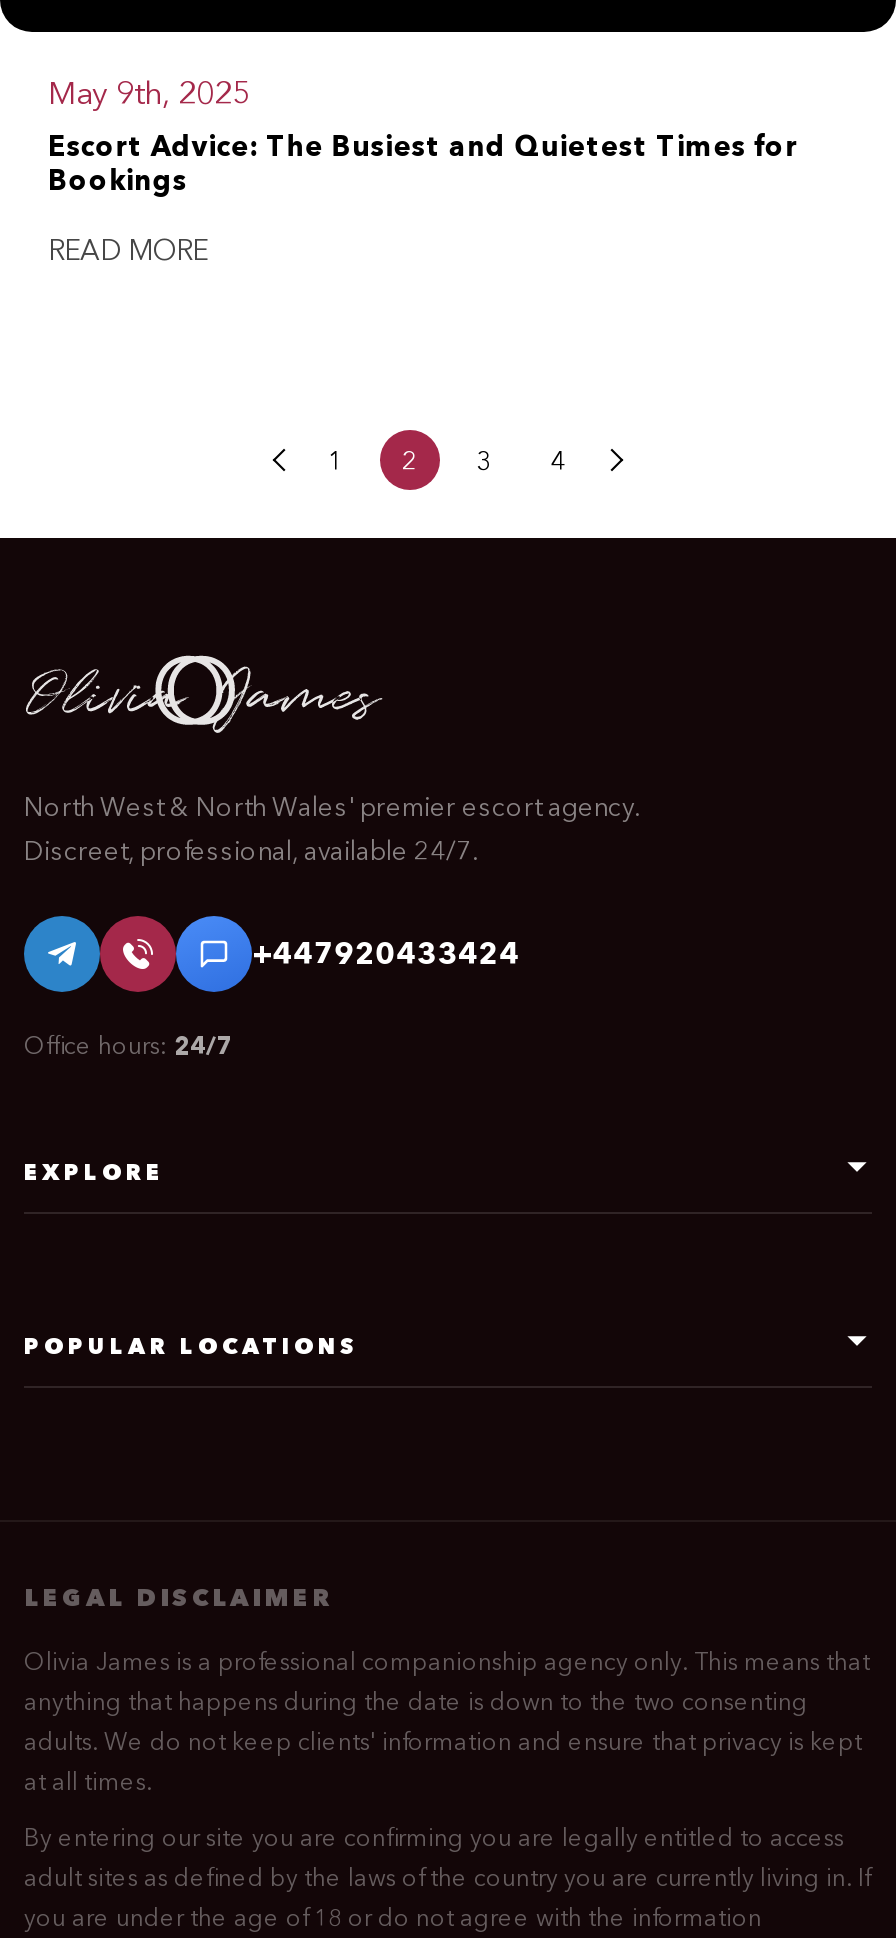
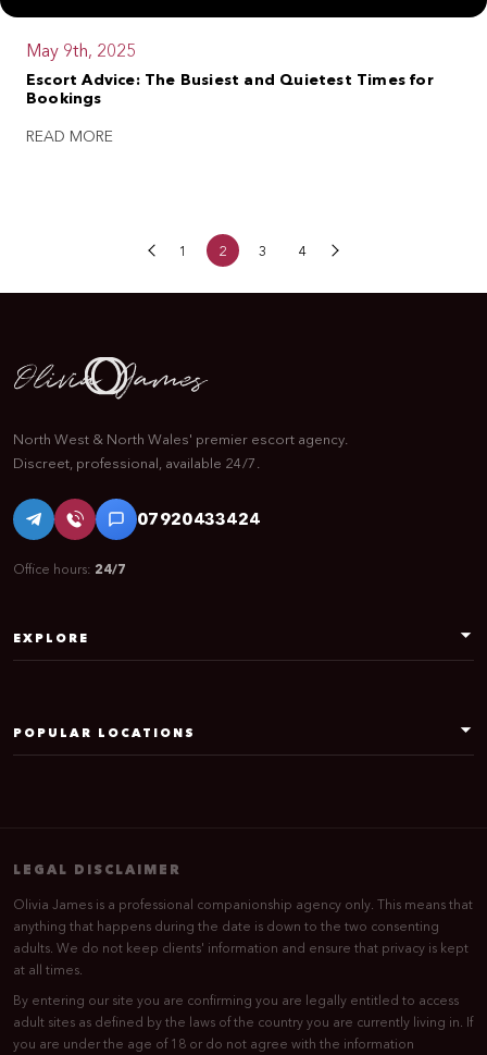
[252,934,520,972] +447920433424 -> [137,508,260,529] 07920433424

